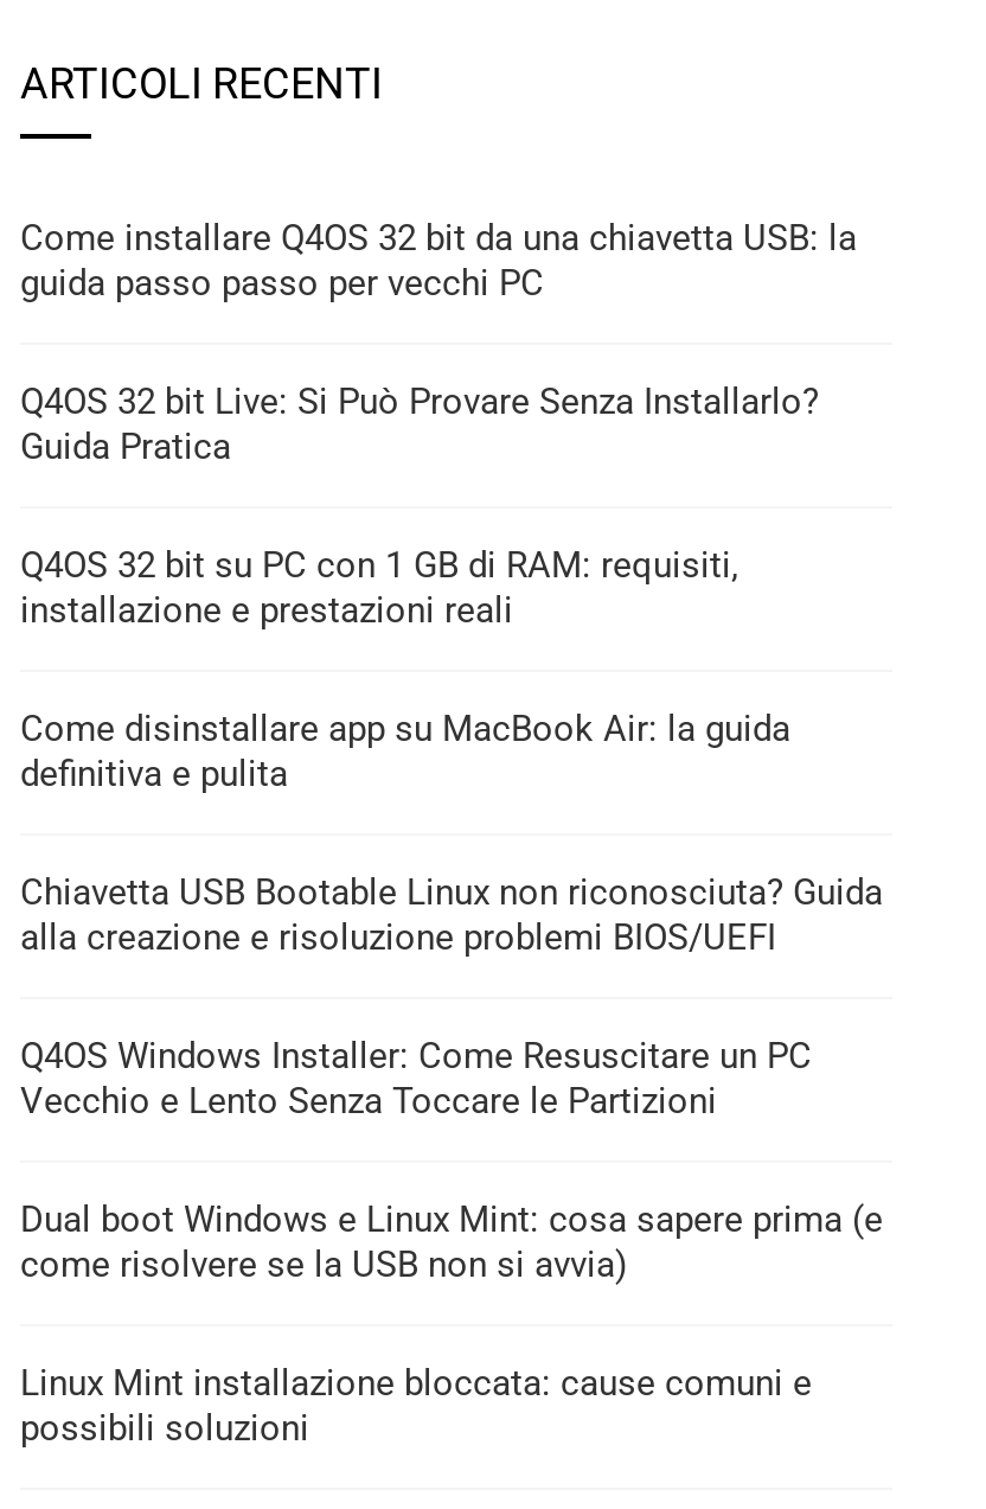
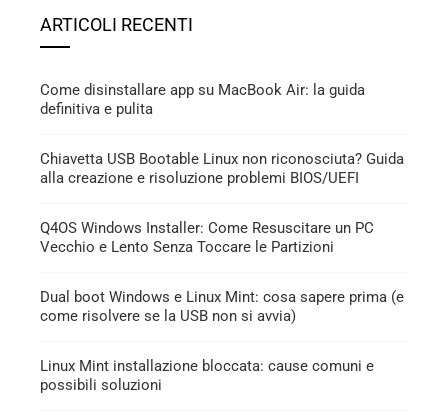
[20,218,857,633] Come installare Q4OS 32 bit da una chiavetta USB: la | guida passo passo per vecchi PC | Q4OS 32 bit Live: Si Può Provare Senza Installarlo? | Guida Pratica | Q4OS 32 bit su PC con 1 GB di RAM: requisiti, | installazione e prestazioni reali -> none

